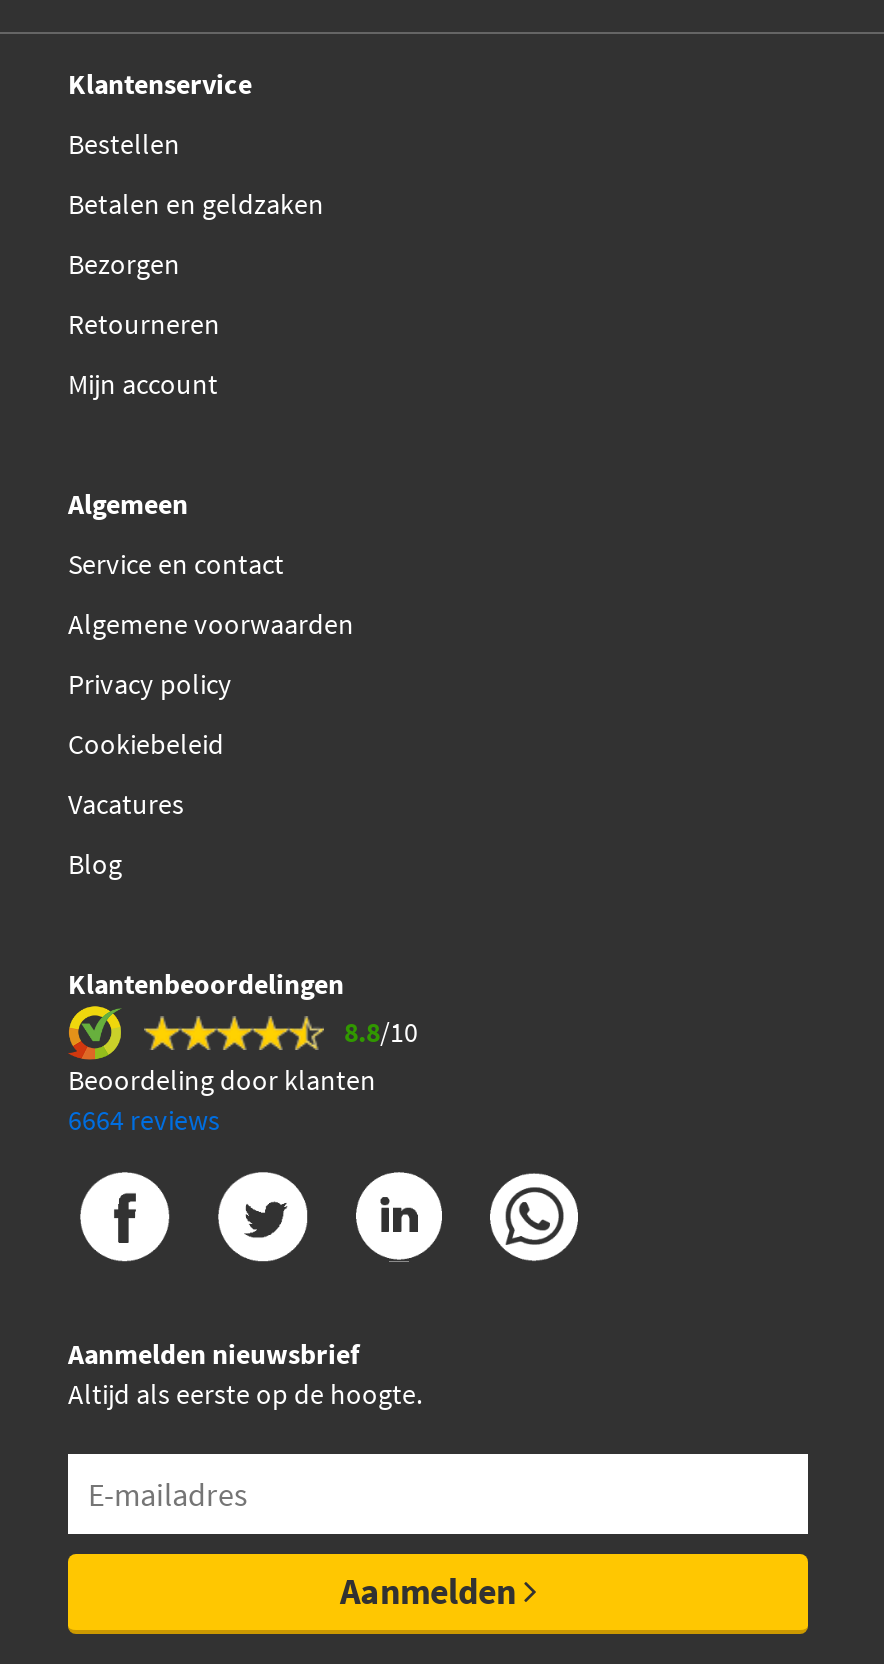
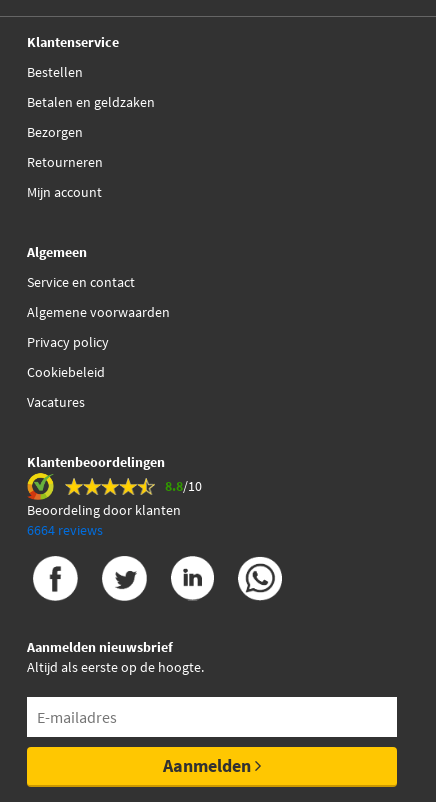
[68,846,122,882] Blog -> none

